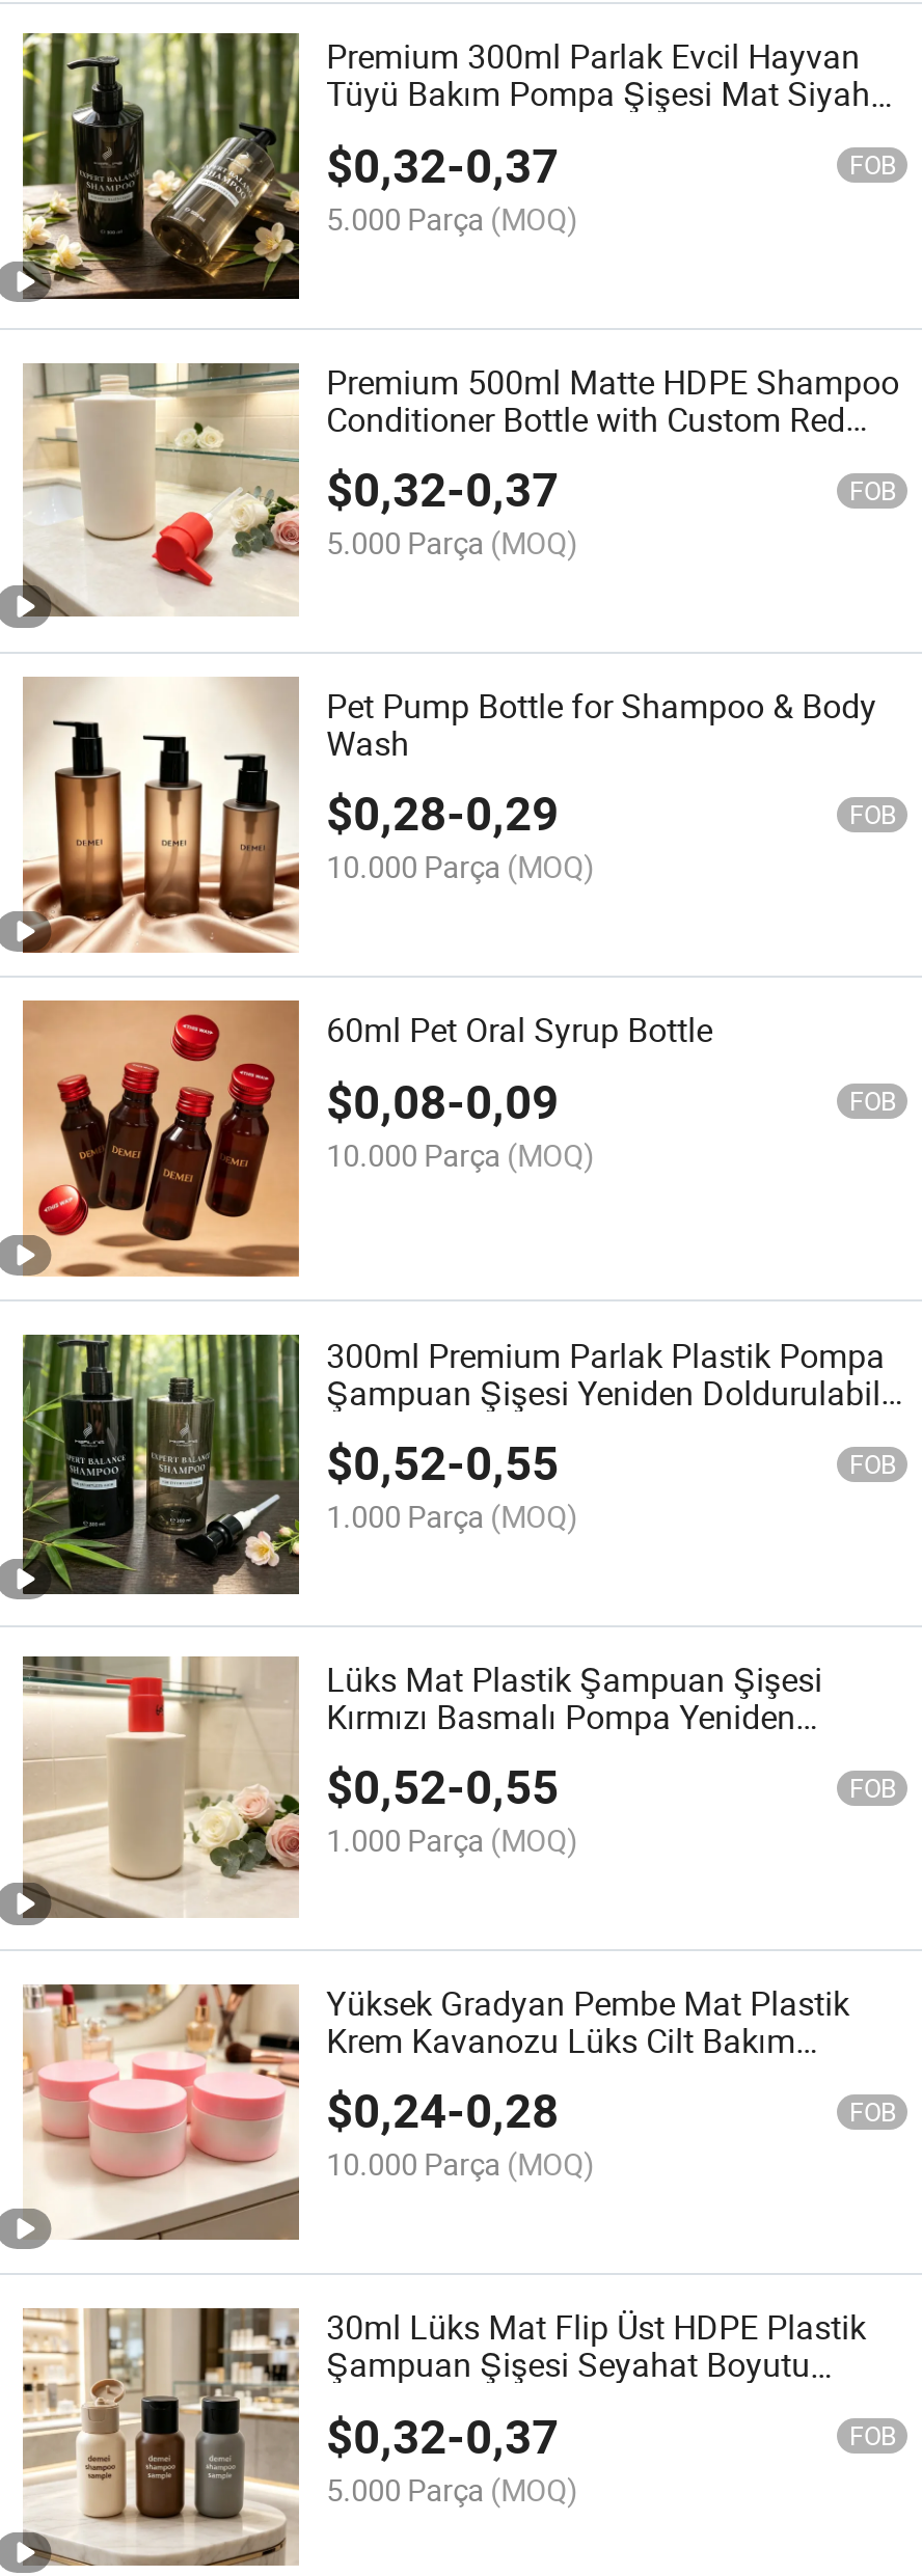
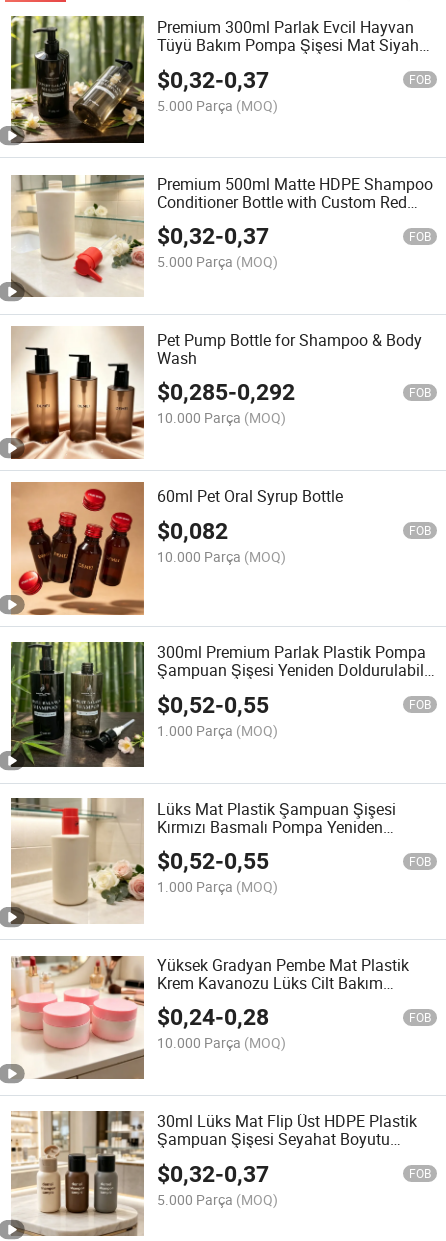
[326,787,559,843] $0,28-0,29 -> [157,379,295,406] $0,285-0,292
[326,1074,559,1130] $0,08-0,09 -> [157,517,228,544] $0,082

